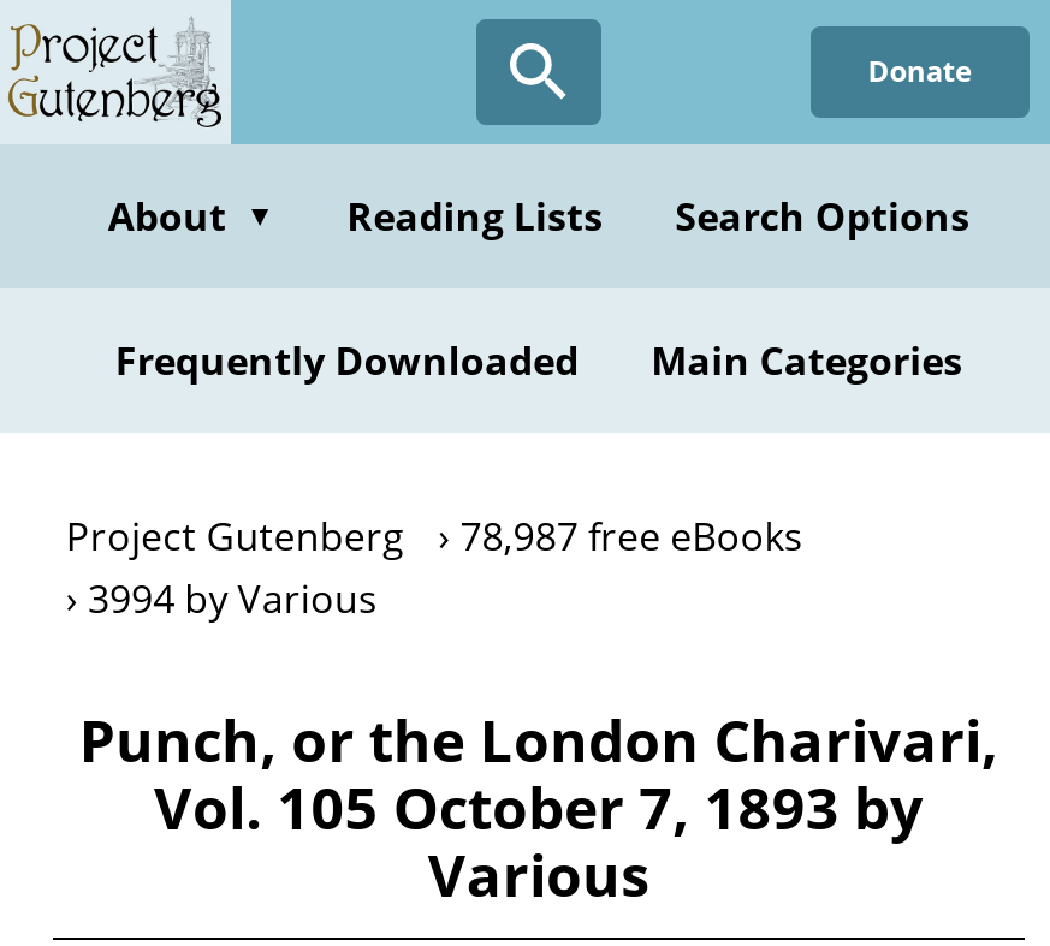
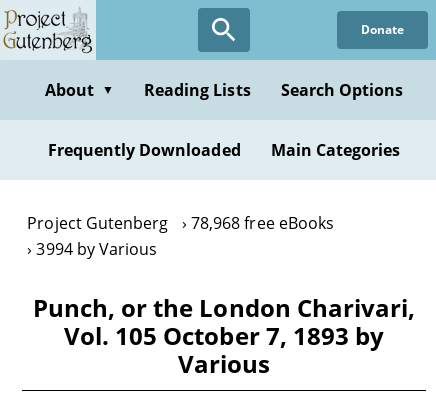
[66,510,803,563] Project Gutenberg 78,987 free eBooks -> [27,212,334,234] Project Gutenberg 78,968 free eBooks

